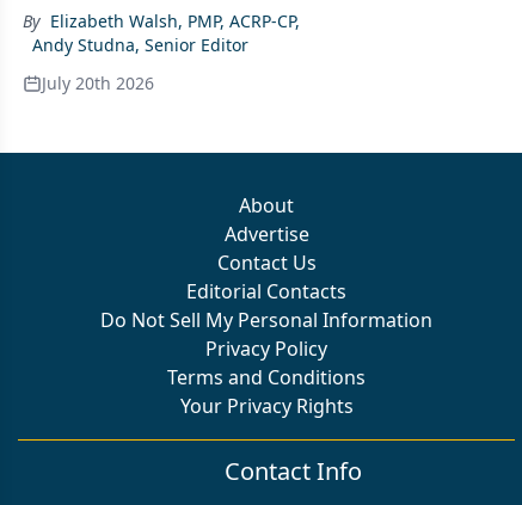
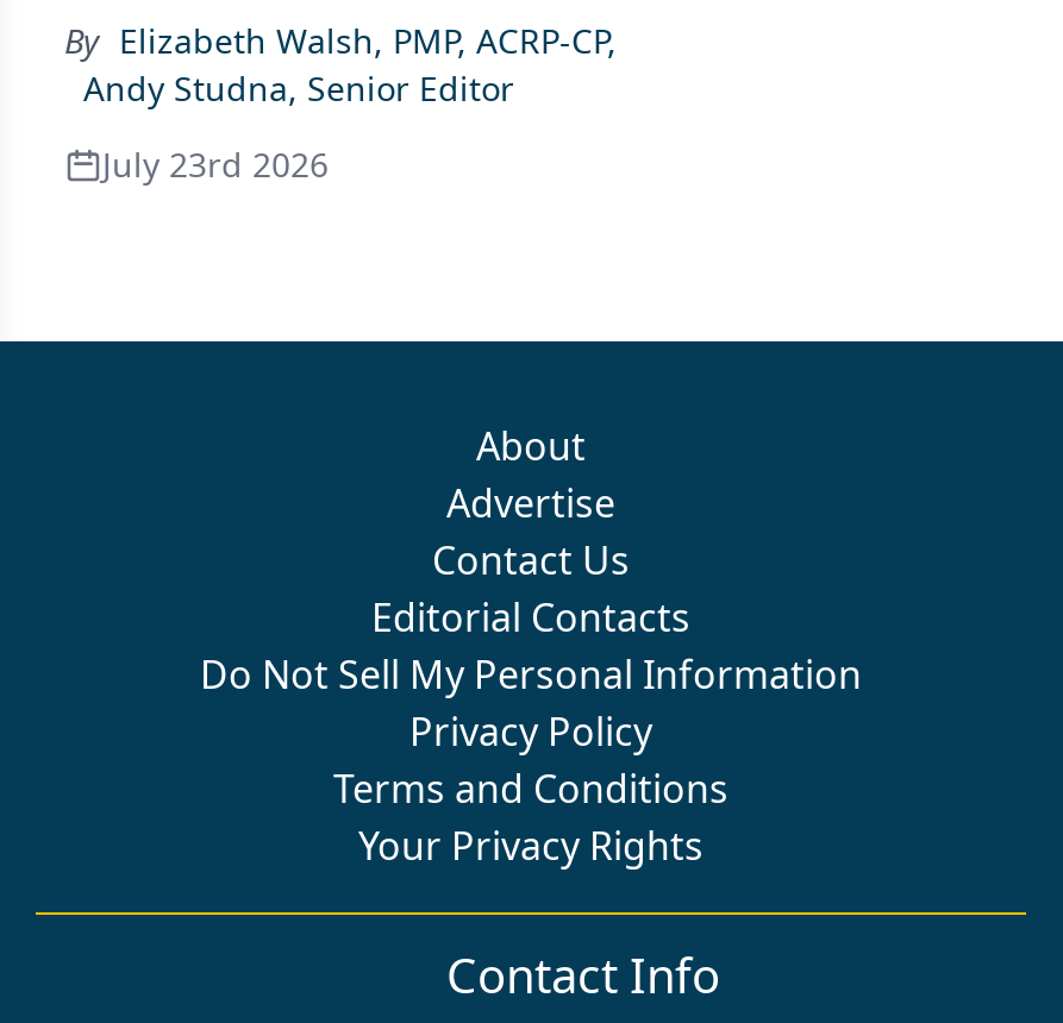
[42,72,154,94] July 20th 2026 -> [102,142,329,187] July 23rd 2026

